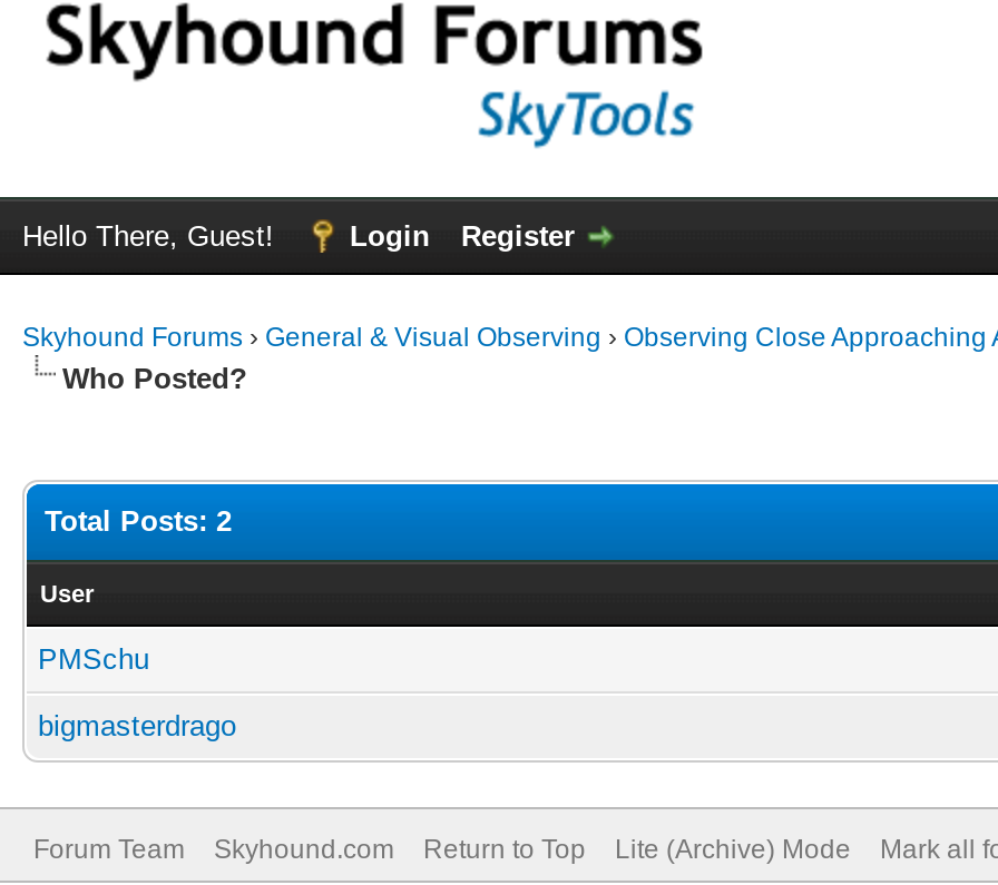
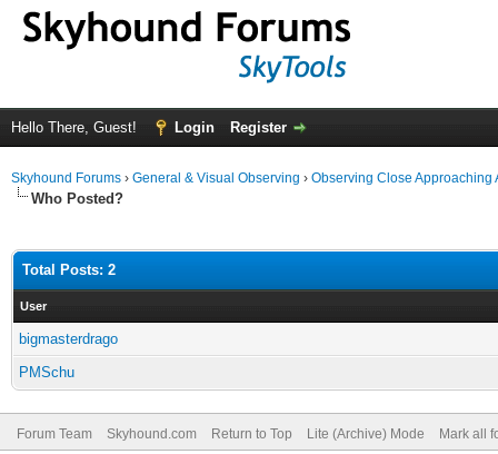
moved [38,642,149,676] -> [19,364,74,381]: PMSchu
moved [38,709,236,743] -> [19,330,118,347]: bigmasterdrago

